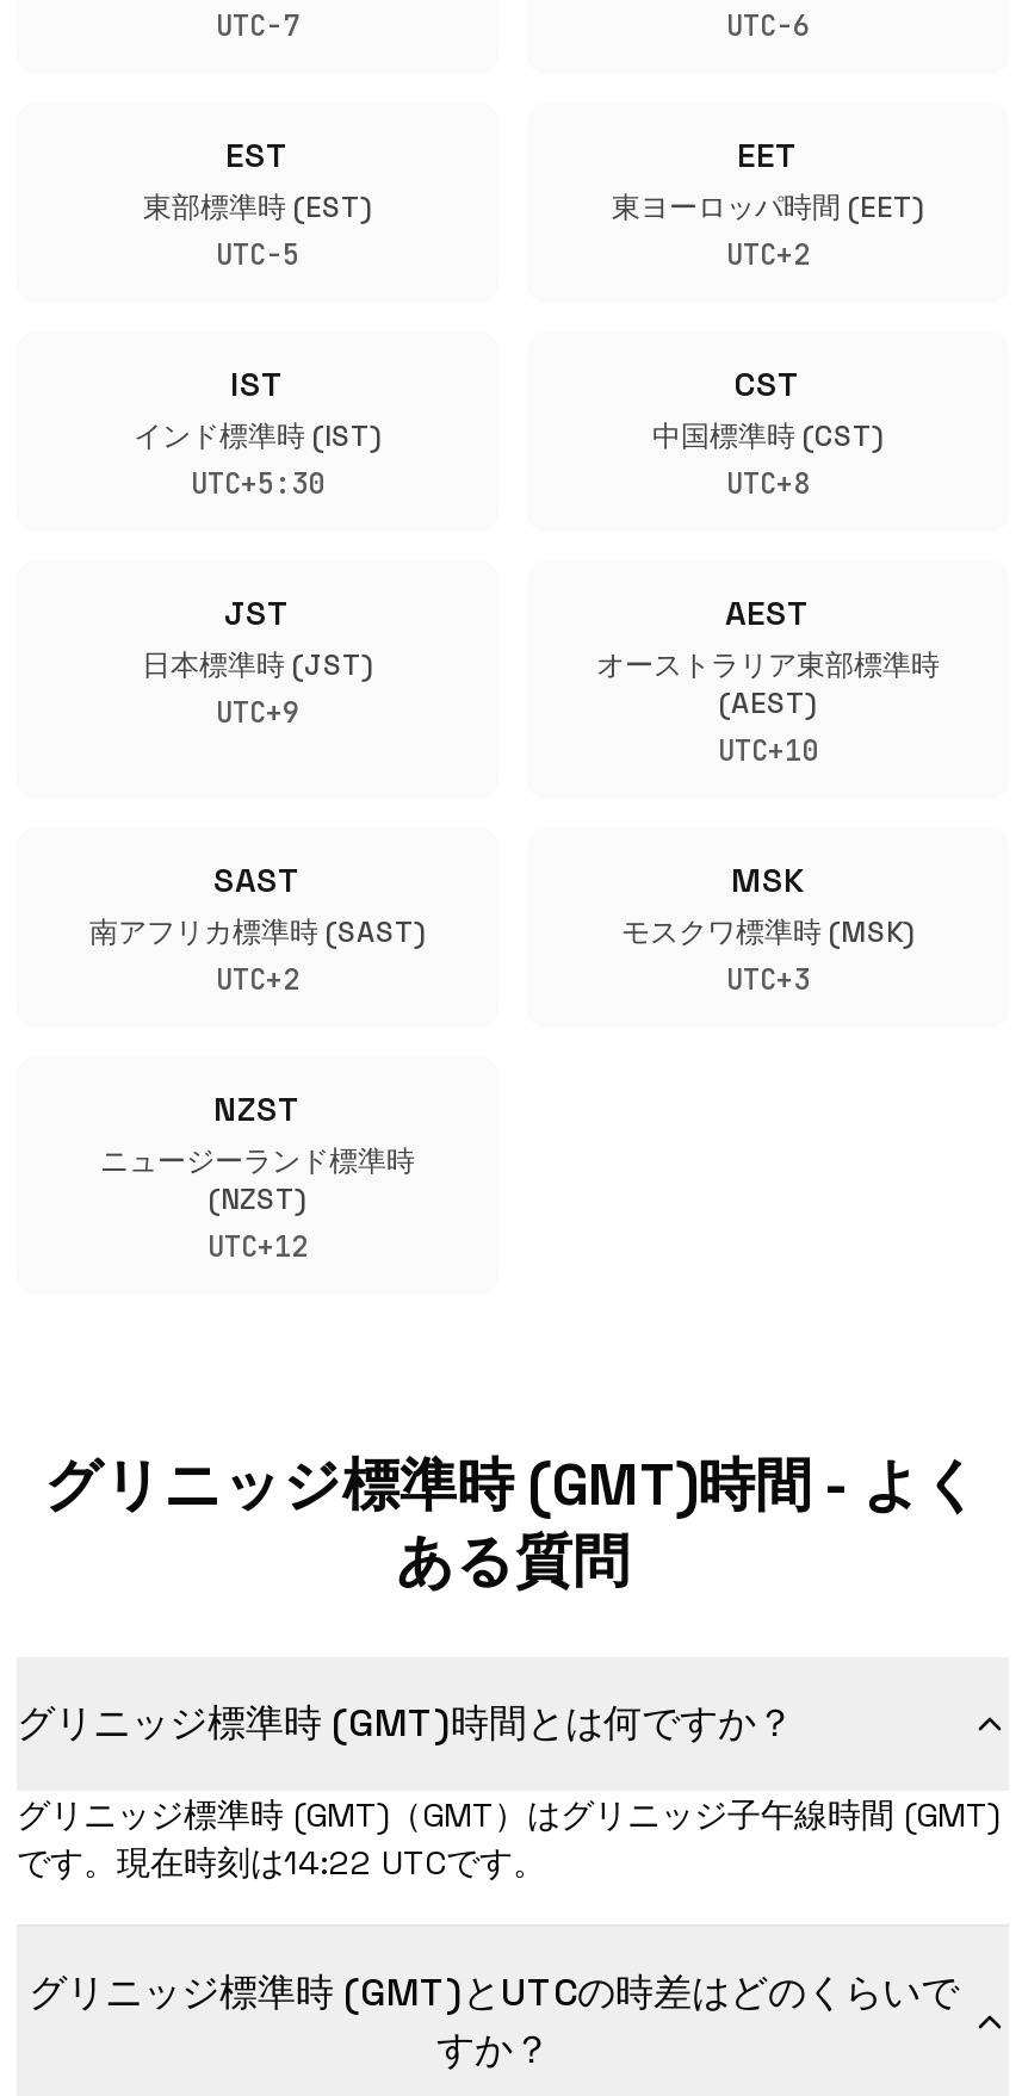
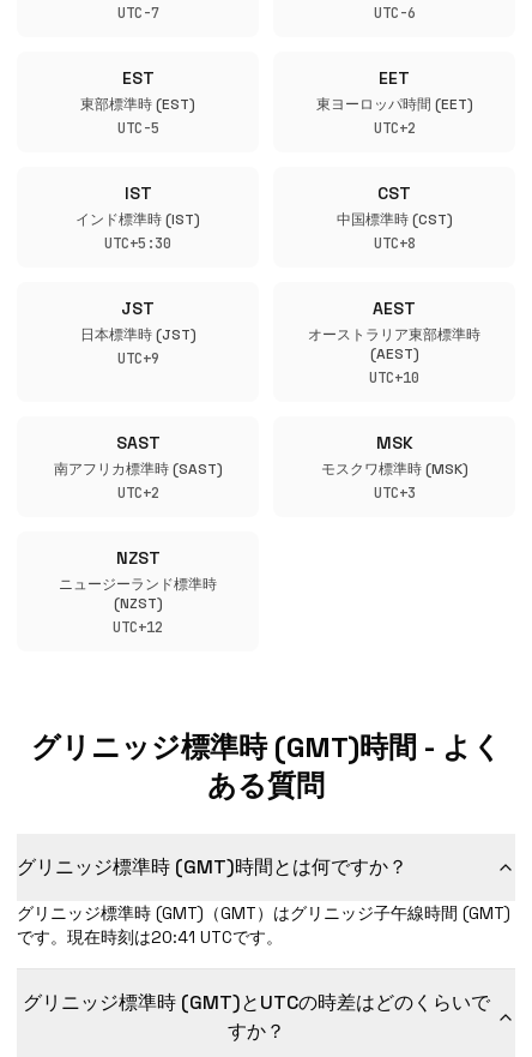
[17,1841,546,1884] です。現在時刻は14:22 UTCです。 -> [17,926,283,948] です。現在時刻は20:41 UTCです。

